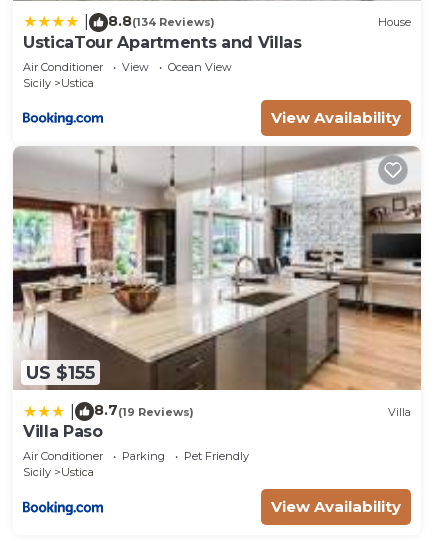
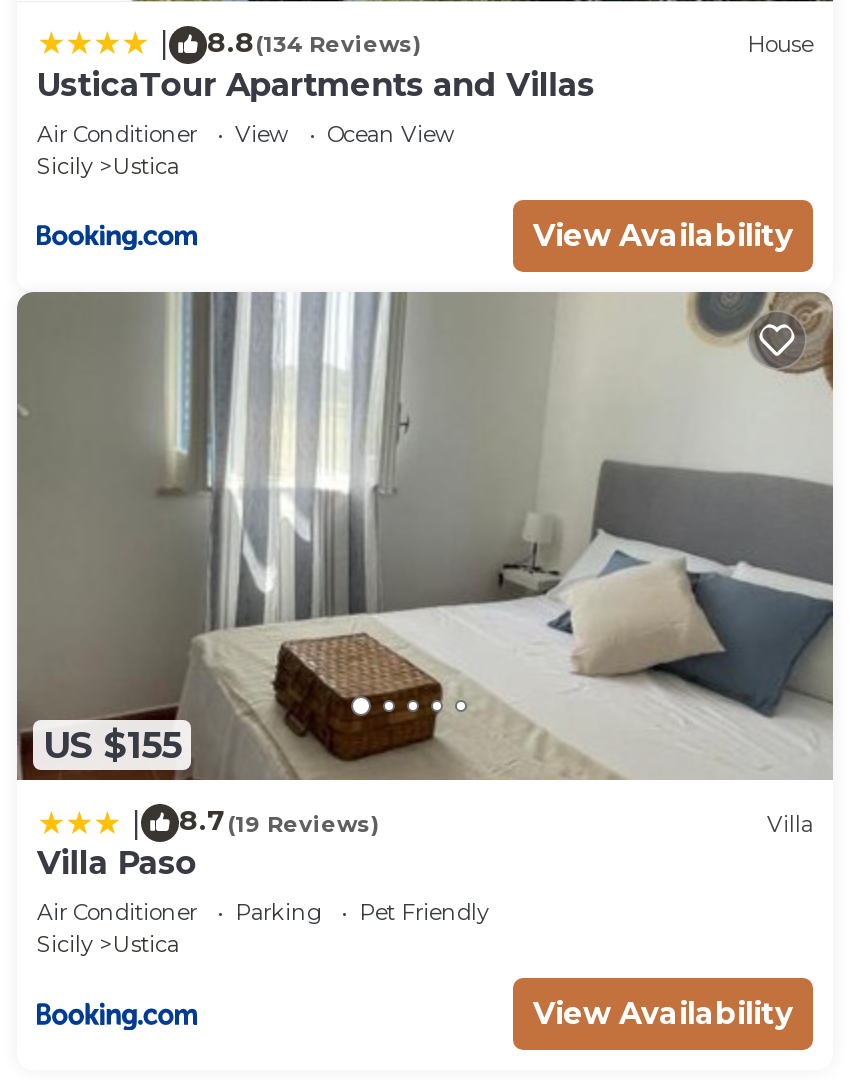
[12,146,422,391] [image] -> [15,292,835,782] [image]

